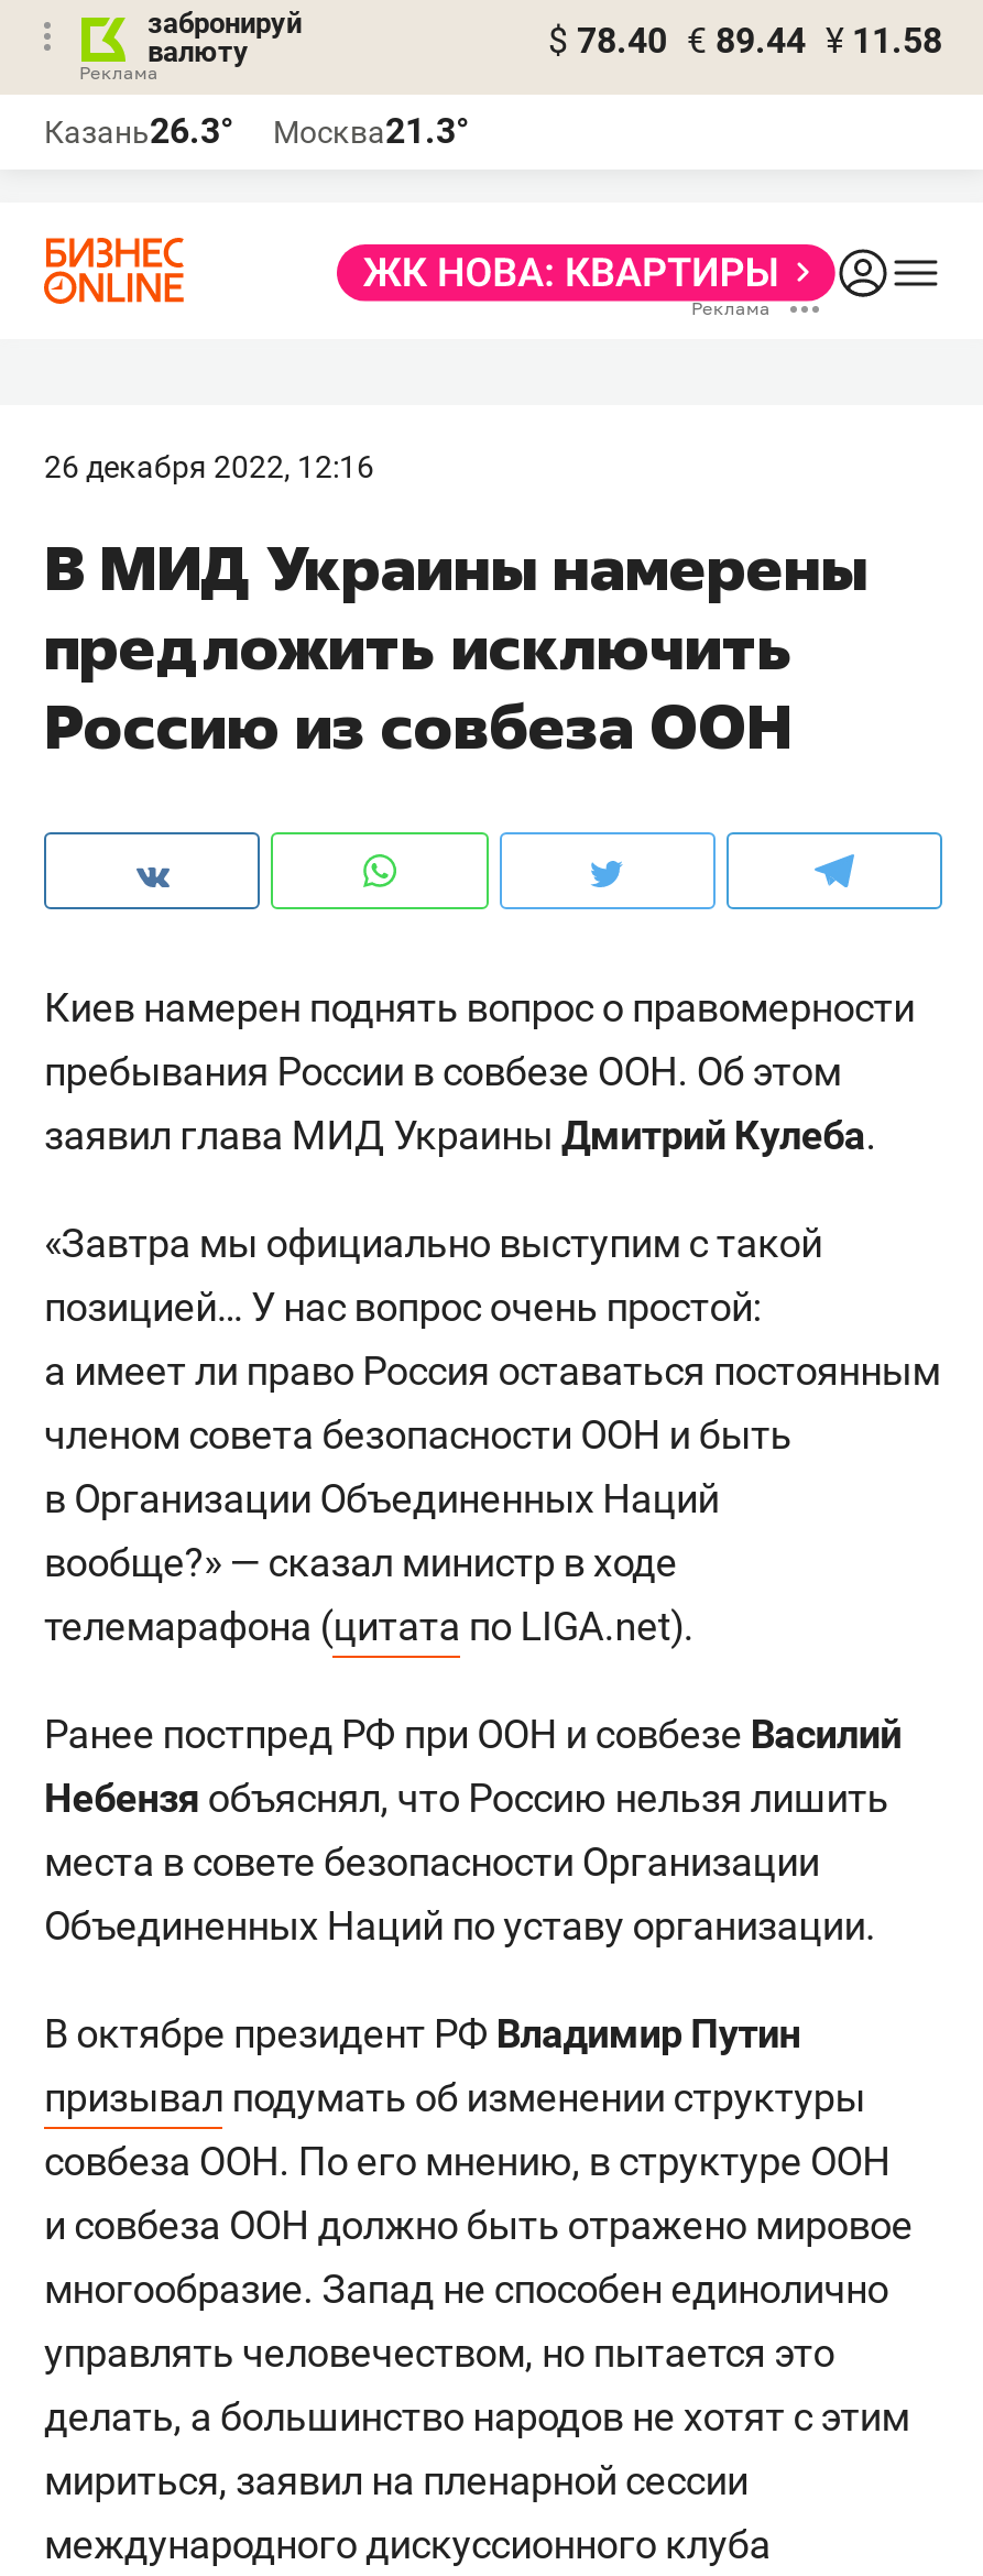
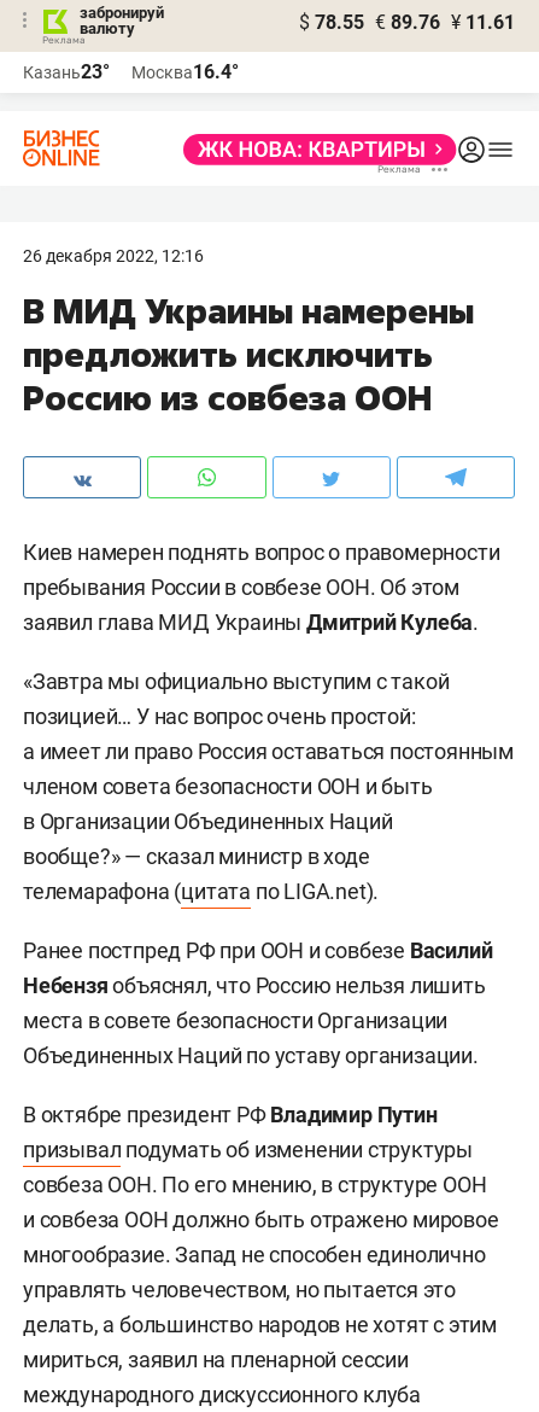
[548,20,942,62] $ 78.40 € 89.44 ¥ 11.58 -> [299,11,515,34] $ 78.55 € 89.76 ¥ 11.61
[44,110,233,152] Казань26.3° -> [23,60,110,83] Казань23°
[273,110,469,152] Москва21.3° -> [131,60,239,83] Москва16.4°

